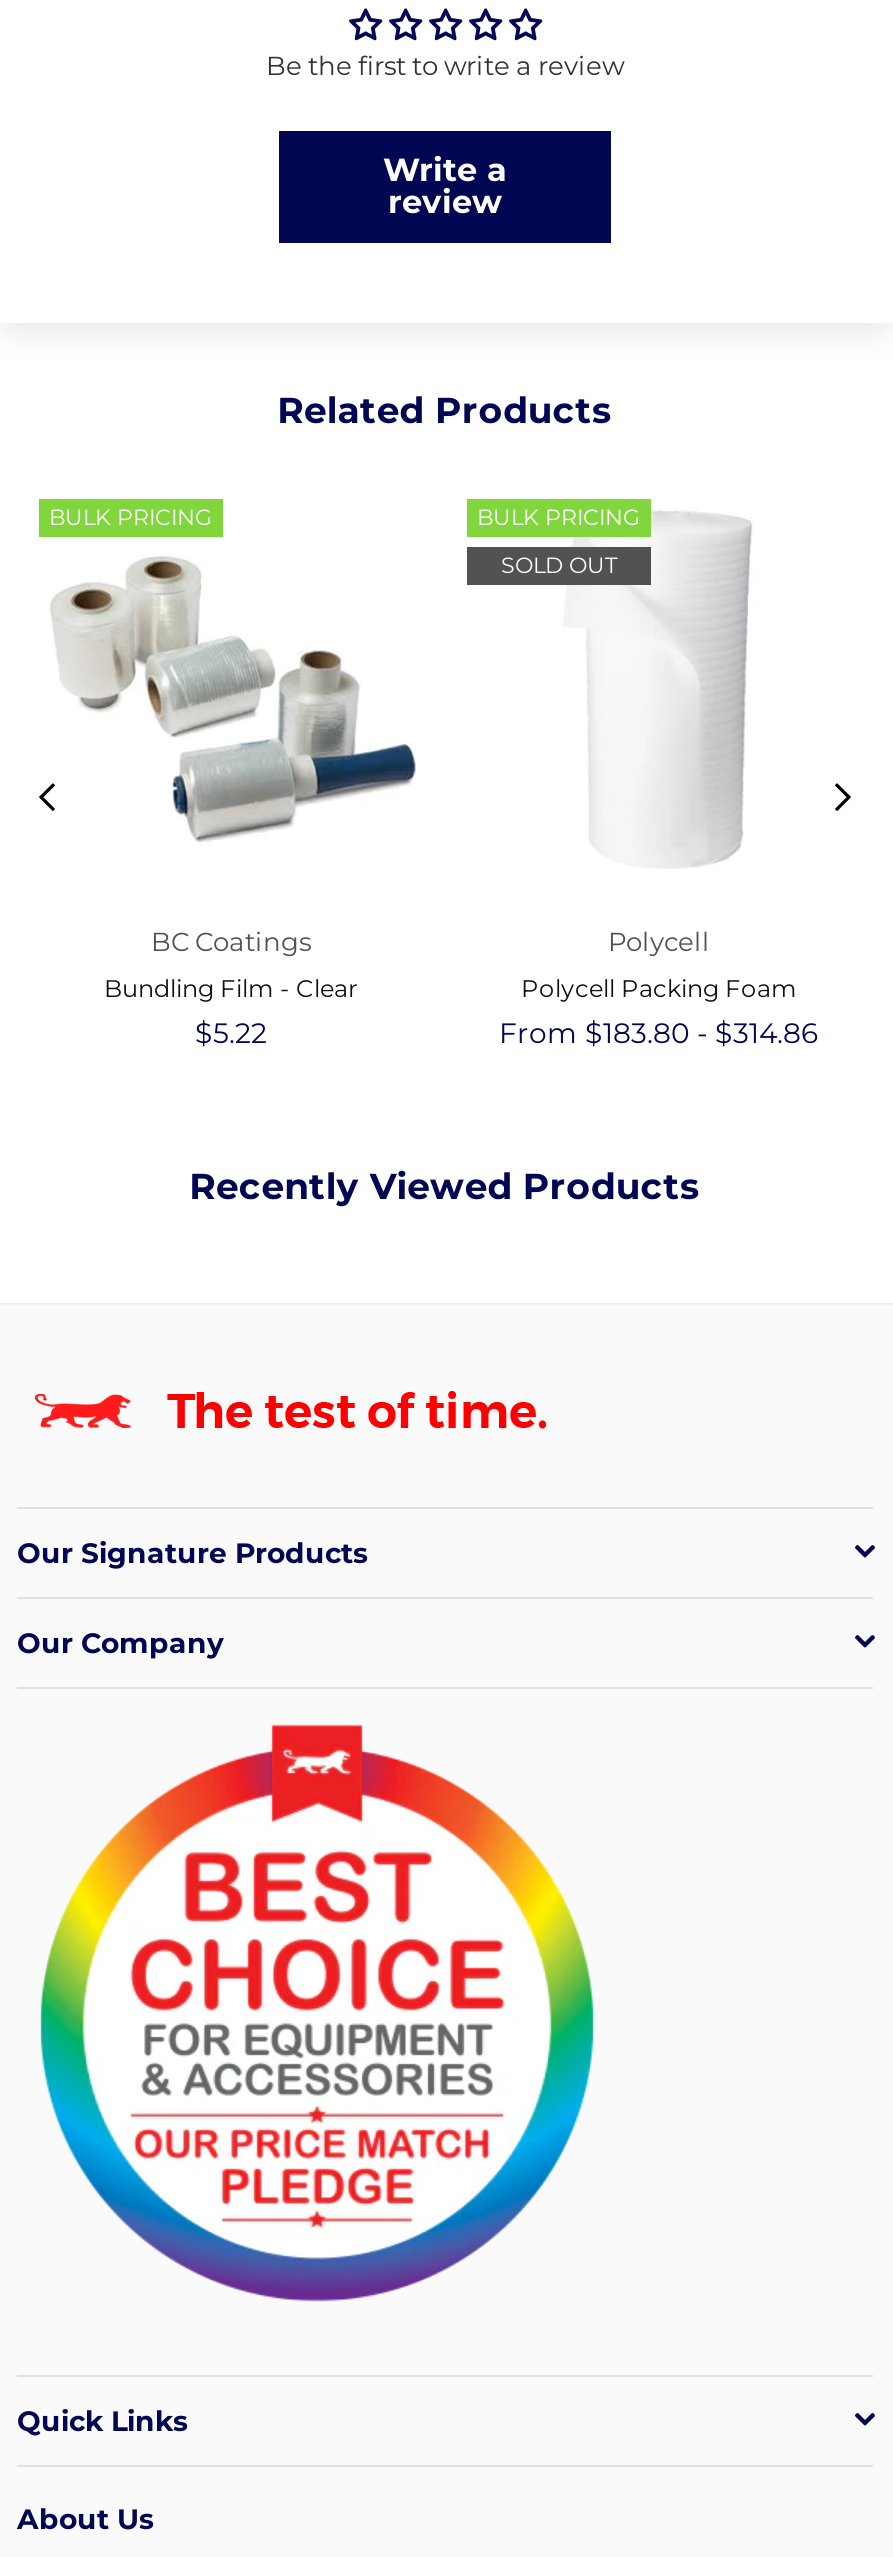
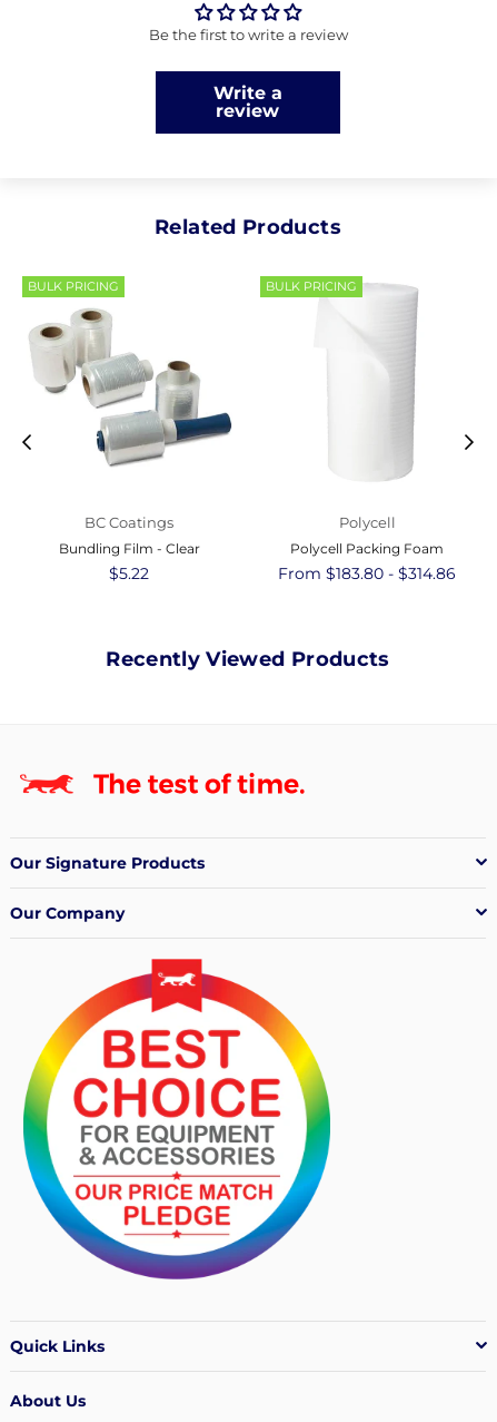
[501,550,617,578] SOLD OUT -> none

